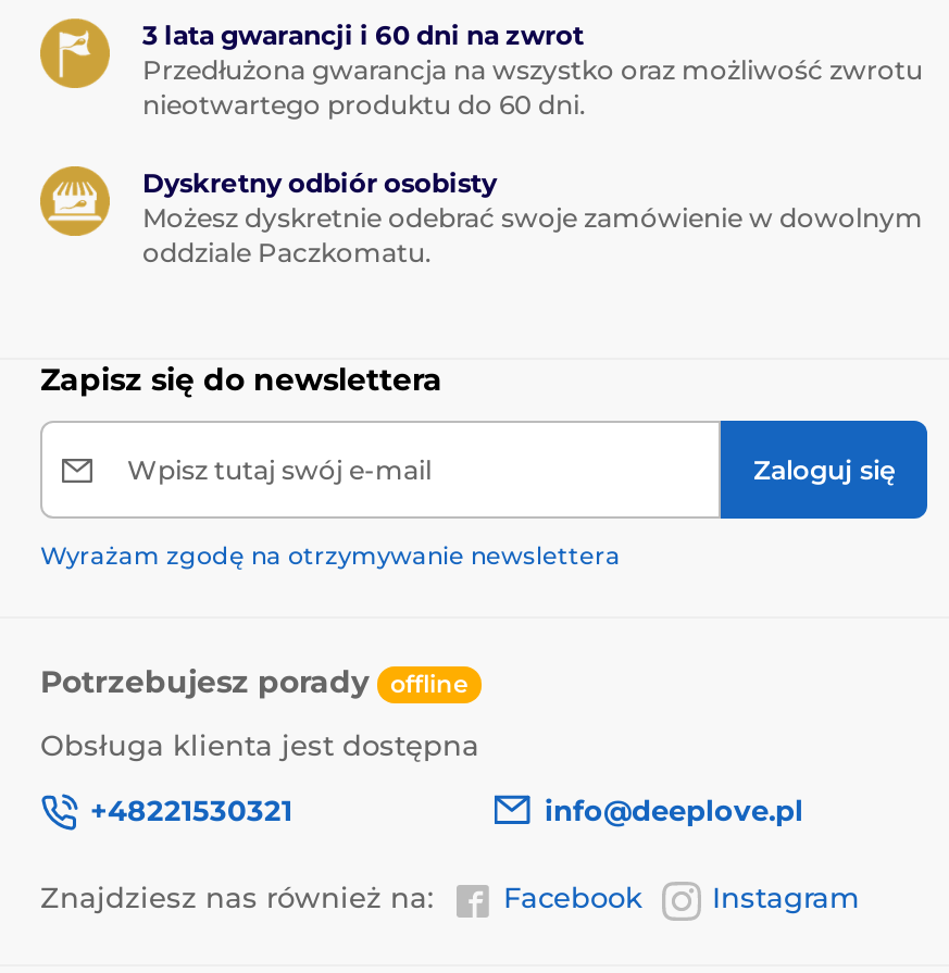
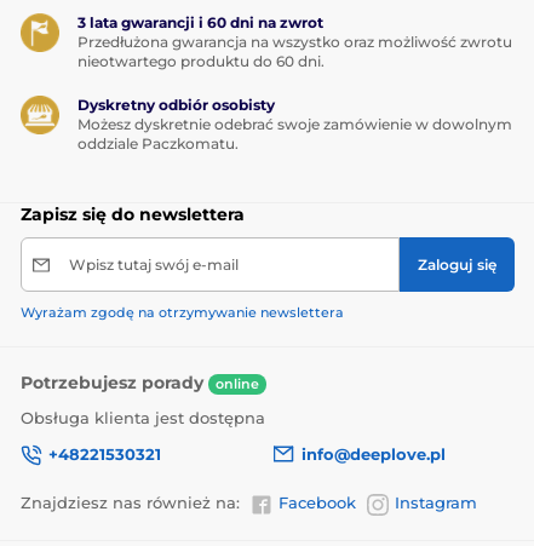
[40,662,469,701] Potrzebujesz porady offline -> [21,372,259,394] Potrzebujesz porady online

